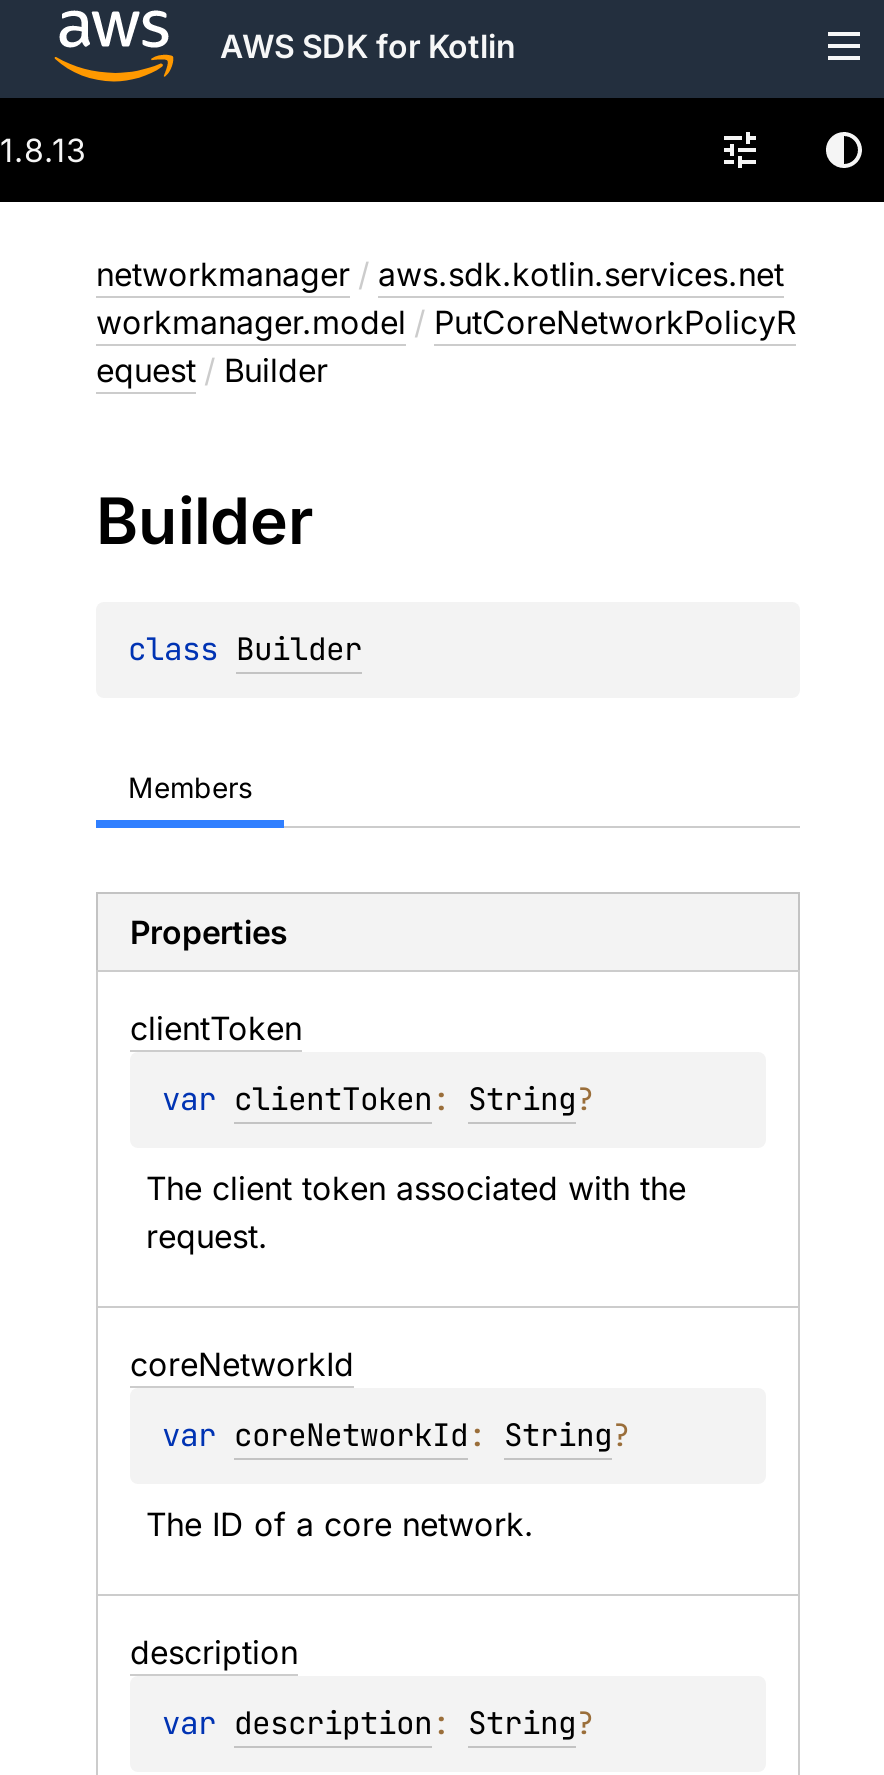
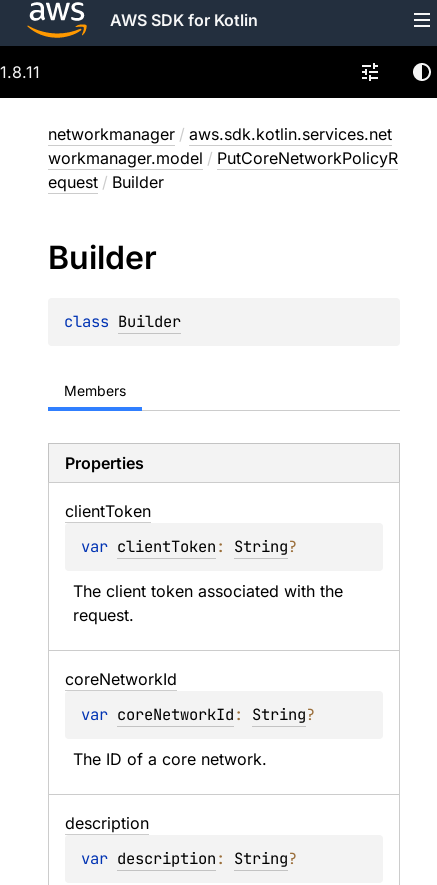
[0,130,86,170] 1.8.13 -> [0,62,40,82] 1.8.11

